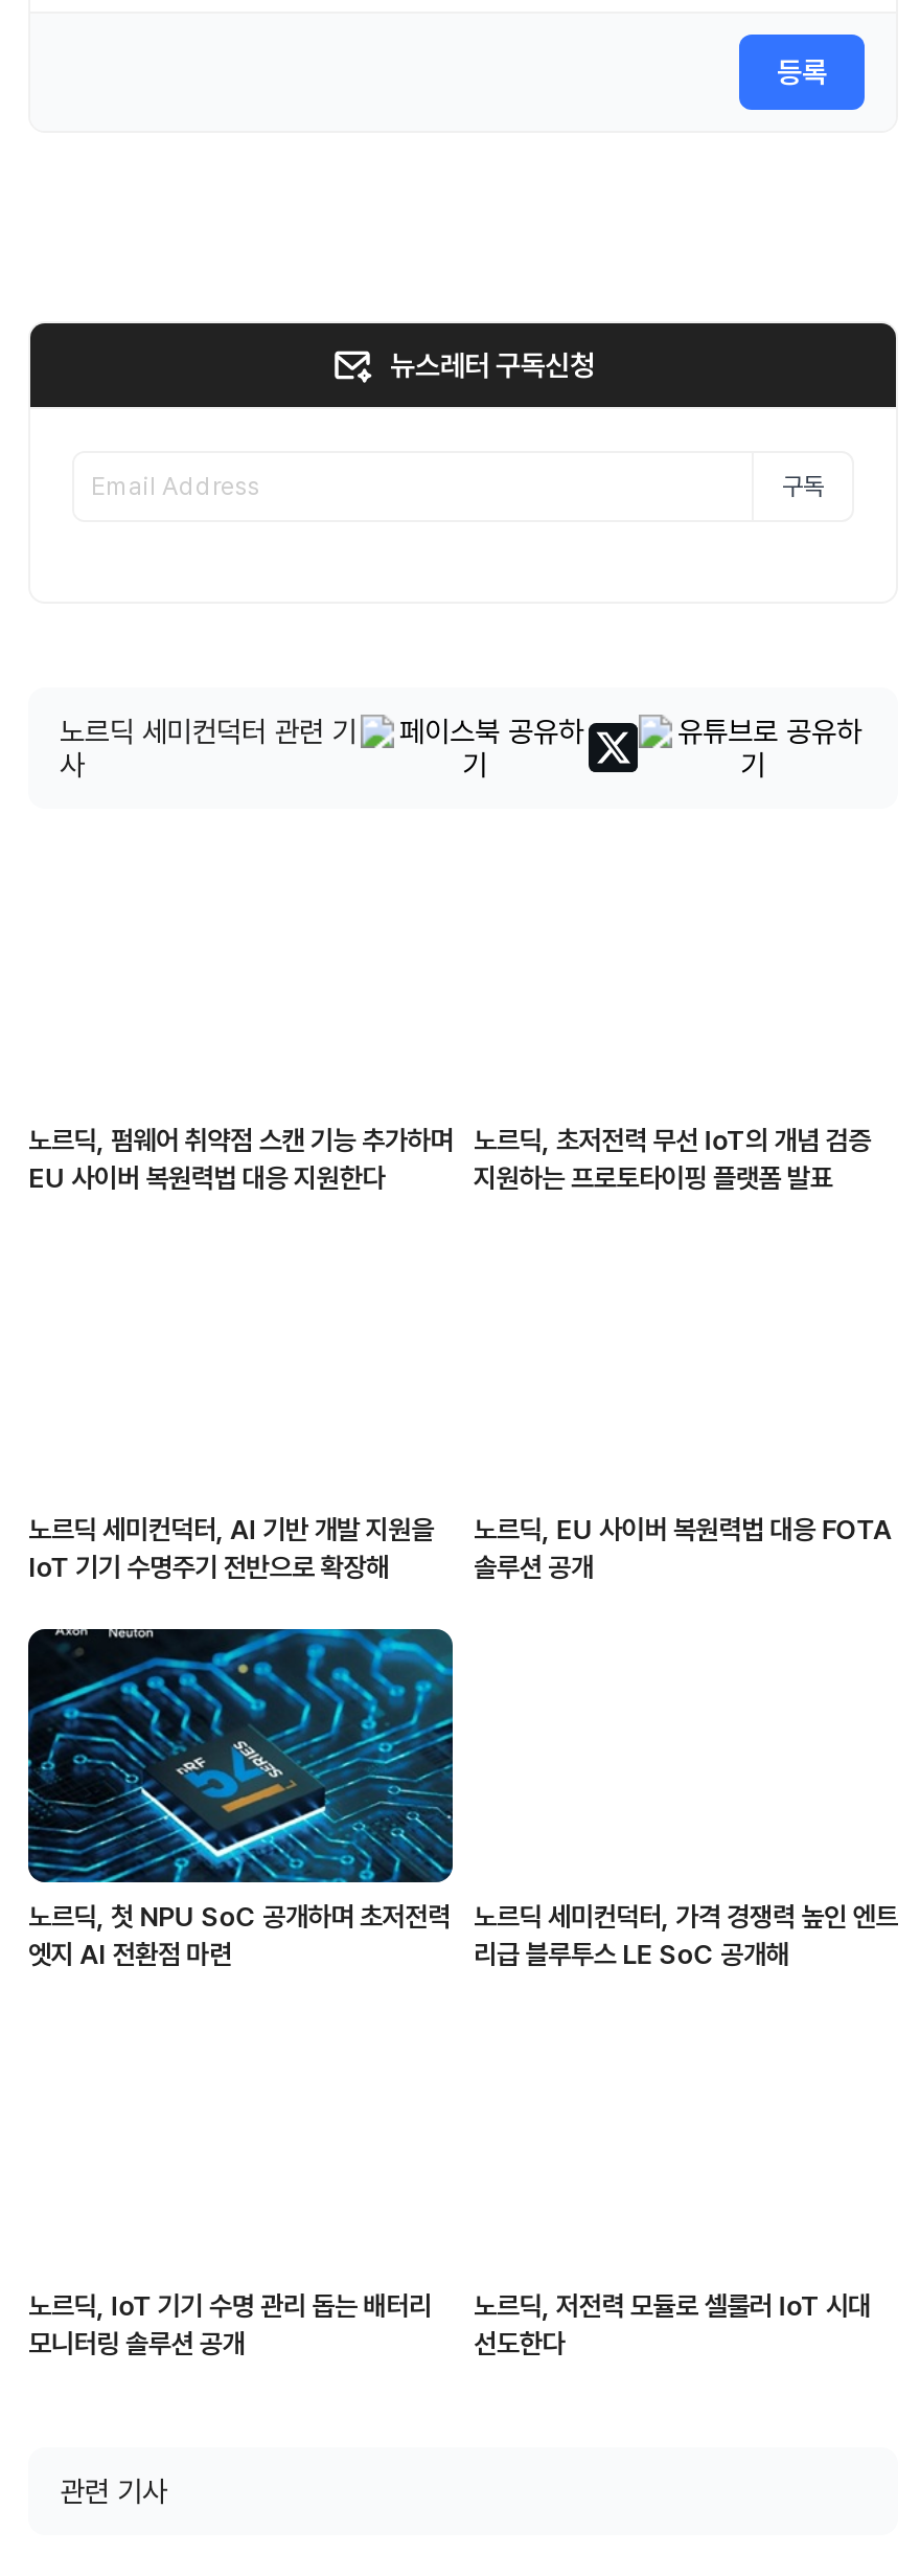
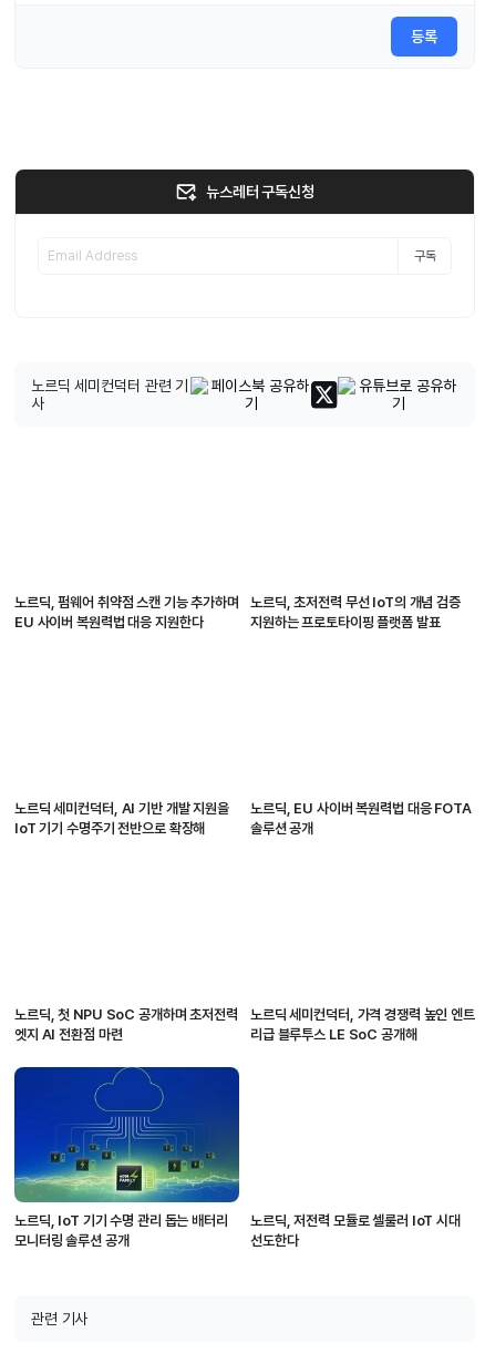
[26,1626,455,1885] [image] -> none
none -> [13,1066,240,1203] [image]

